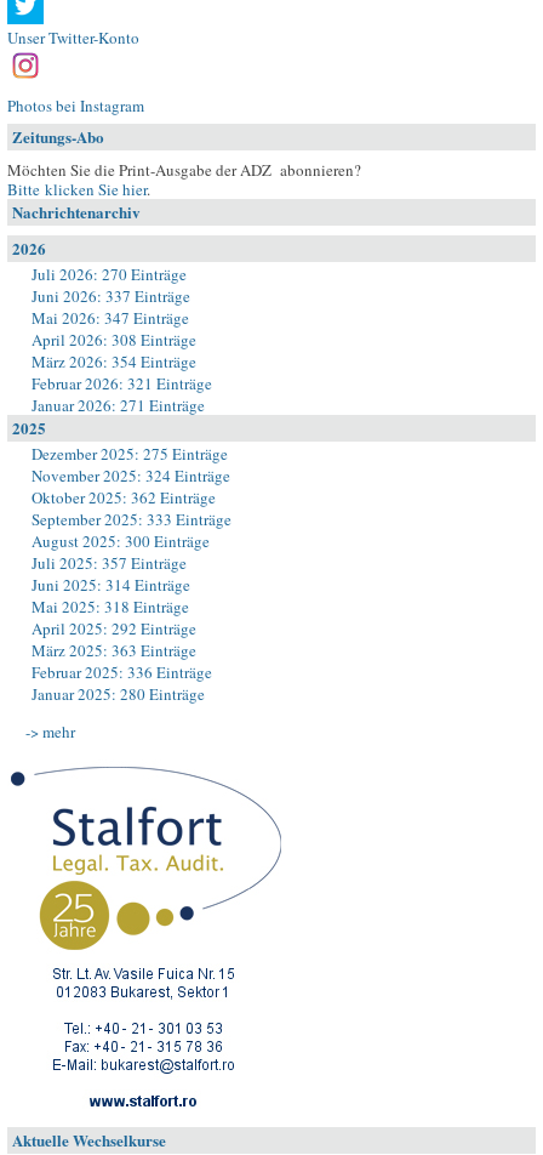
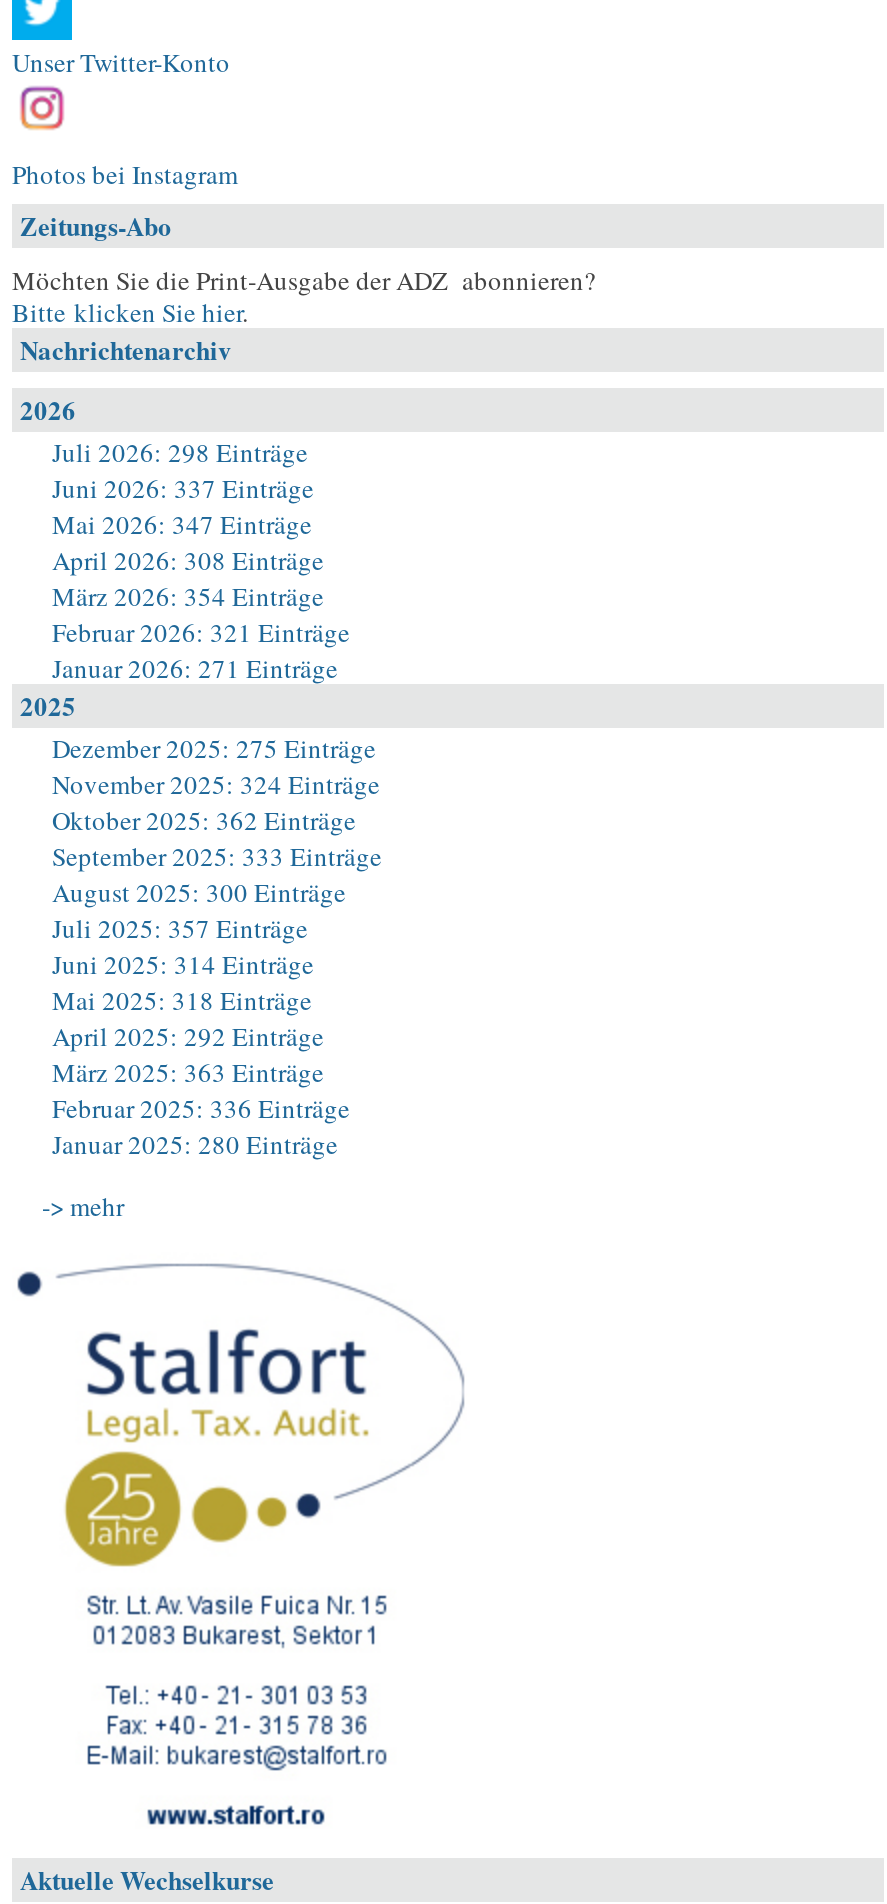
[32,263,187,285] Juli 2026: 270 Einträge -> [52,434,308,470] Juli 2026: 298 Einträge

